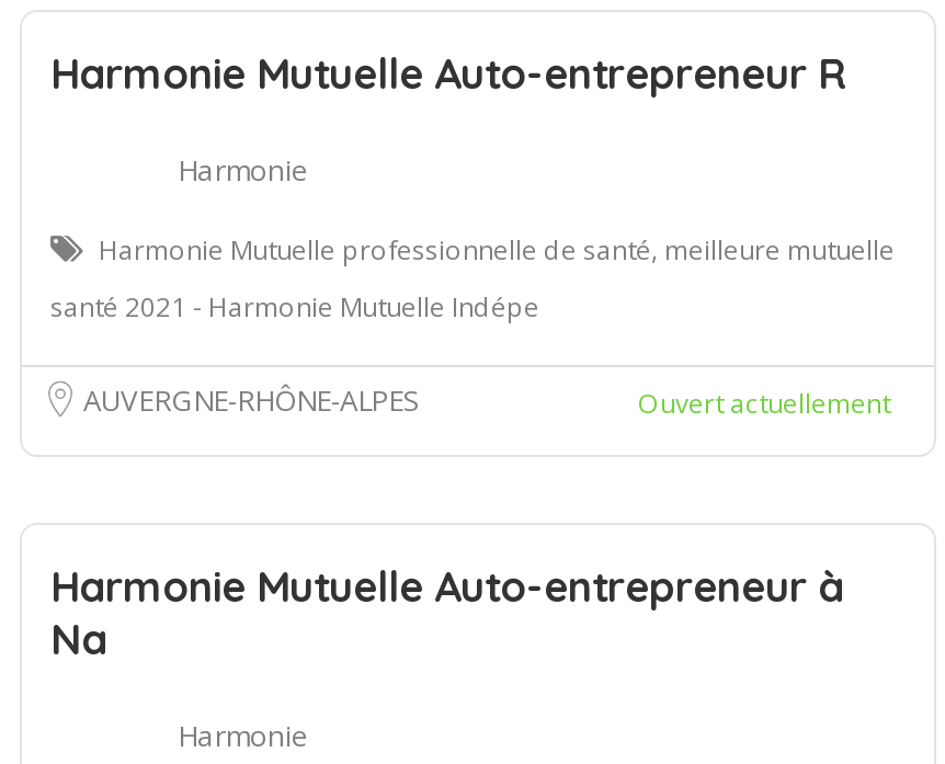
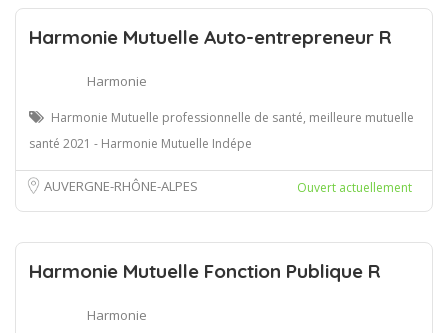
[50,559,844,664] Harmonie Mutuelle Auto-entrepreneur à | Na -> [29,258,380,282] Harmonie Mutuelle Fonction Publique R

